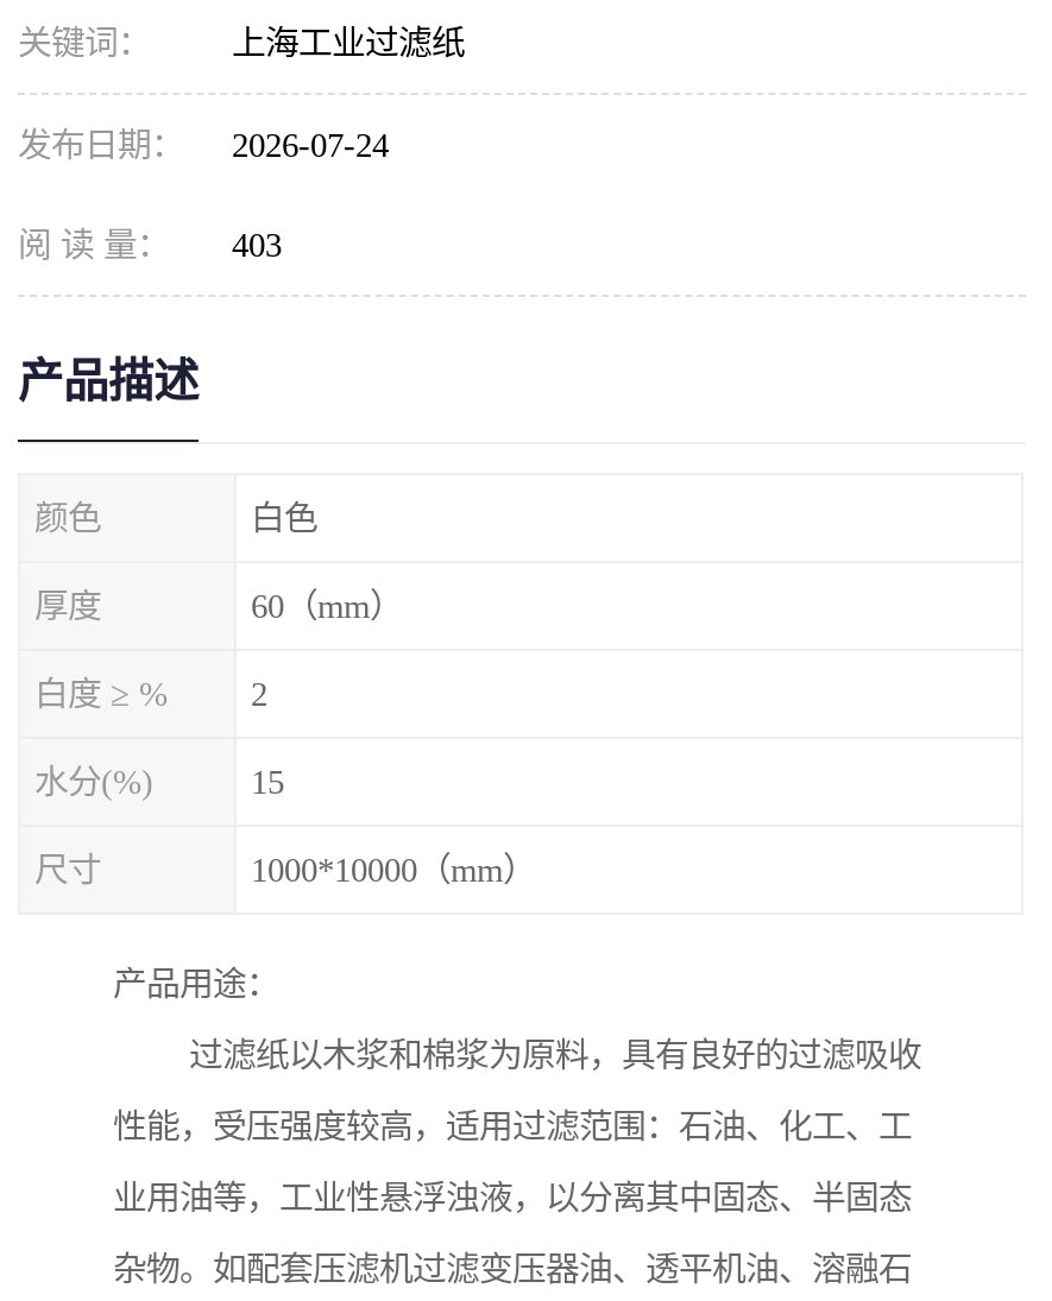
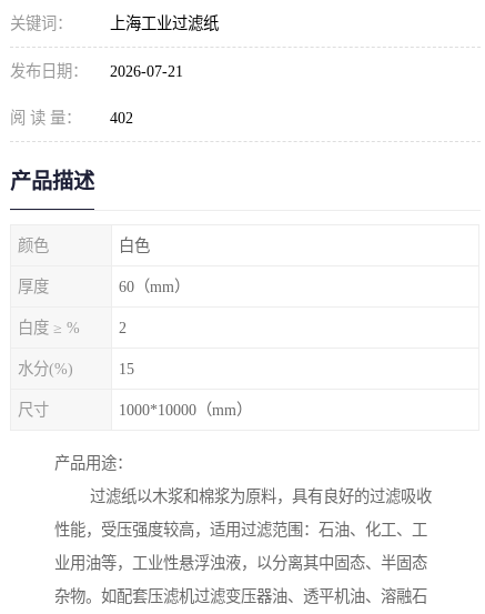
[18,126,389,164] 发布日期： 2026-07-24 -> [10,62,183,80] 发布日期： 2026-07-21
[18,226,282,264] 阅 读 量： 403 -> [10,109,133,127] 阅 读 量： 402

